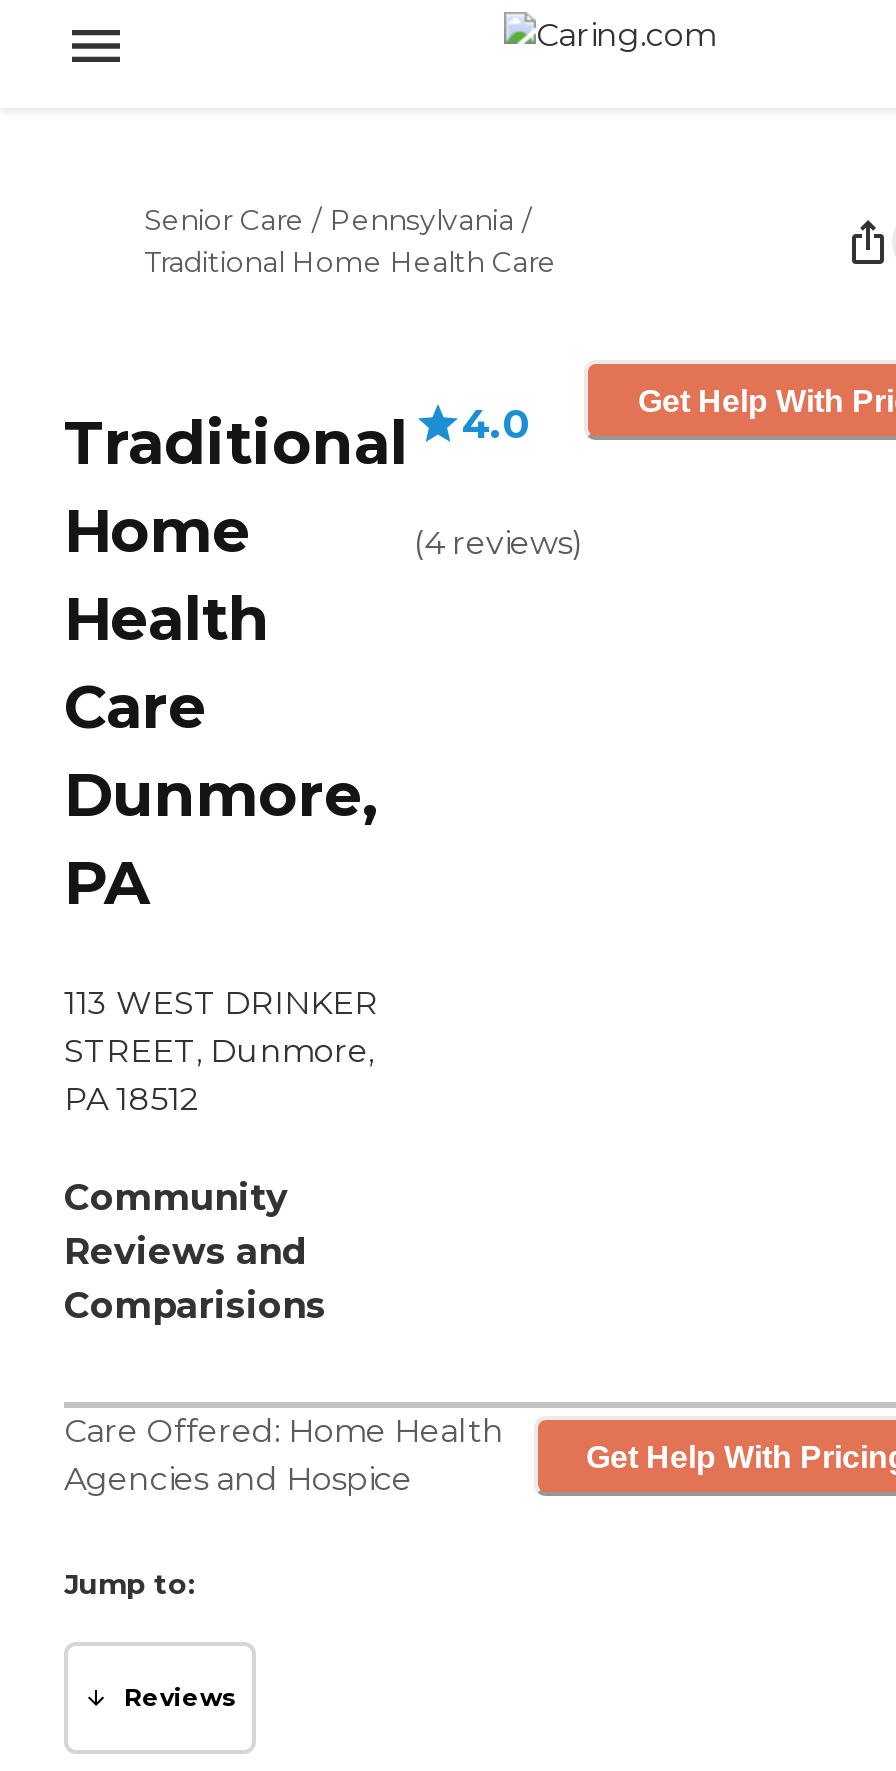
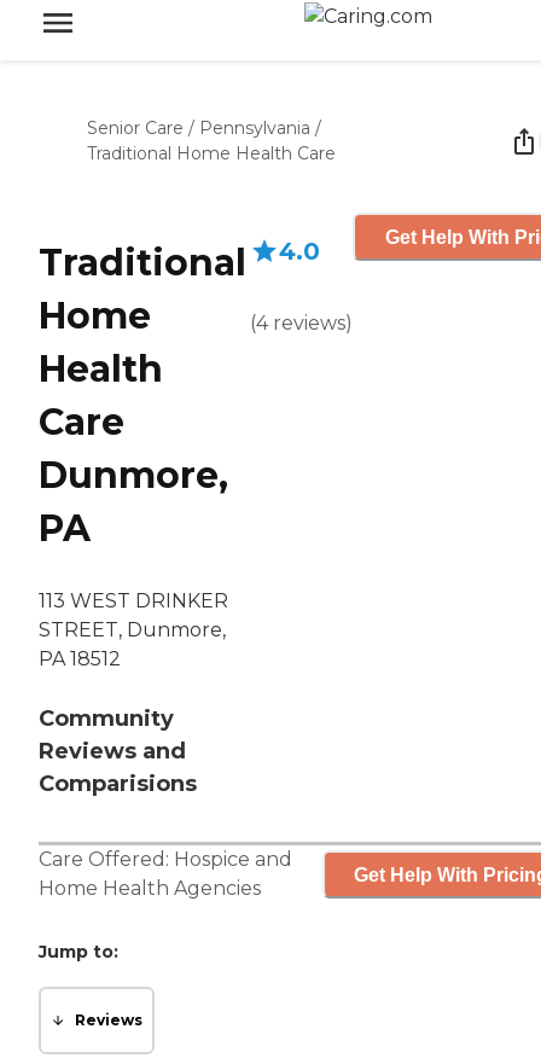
[64,1412,504,1498] Care Offered: Home Health | Agencies and Hospice -> [39,848,292,900] Care Offered: Hospice and | Home Health Agencies

